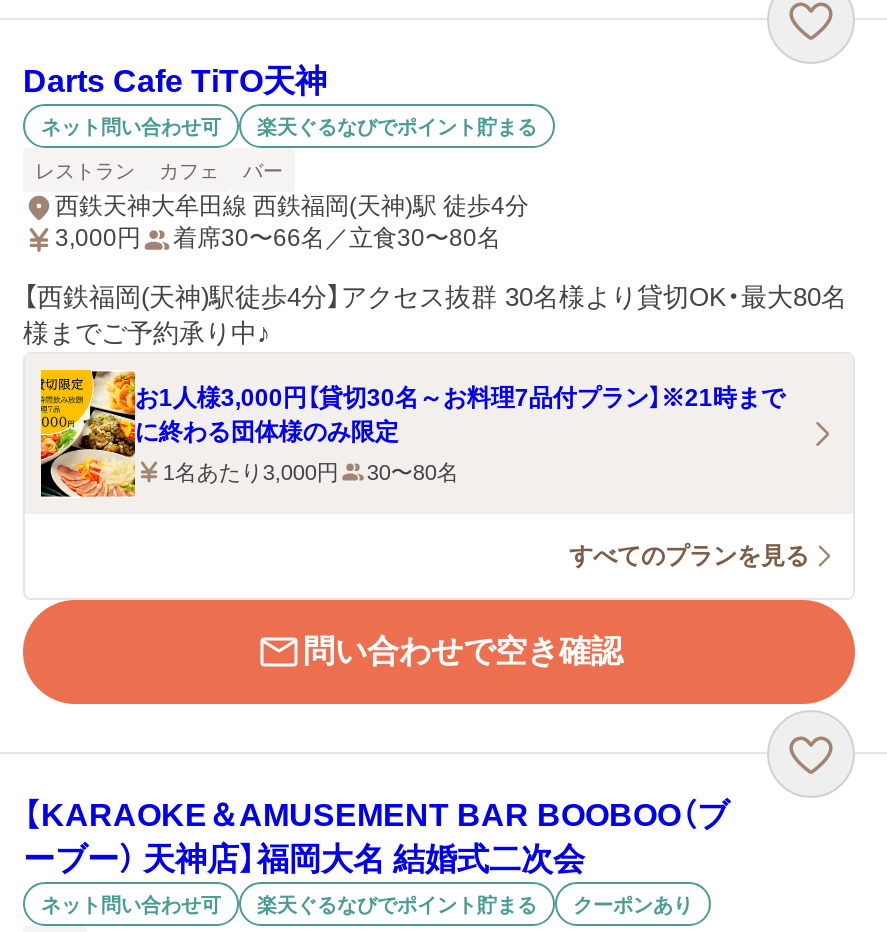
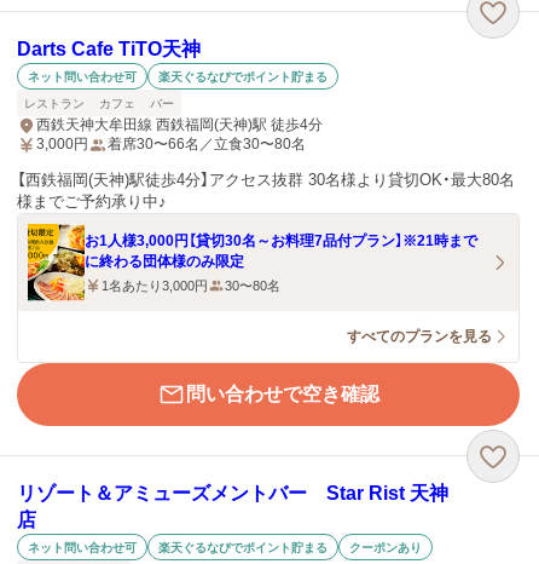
[23,798,729,876] 【KARAOKE＆AMUSEMENT BAR BOOBOO（ブ | ーブー） 天神店】福岡大名 結婚式二次会 -> [17,483,448,530] リゾート＆アミューズメントバー Star Rist 天神 | 店

